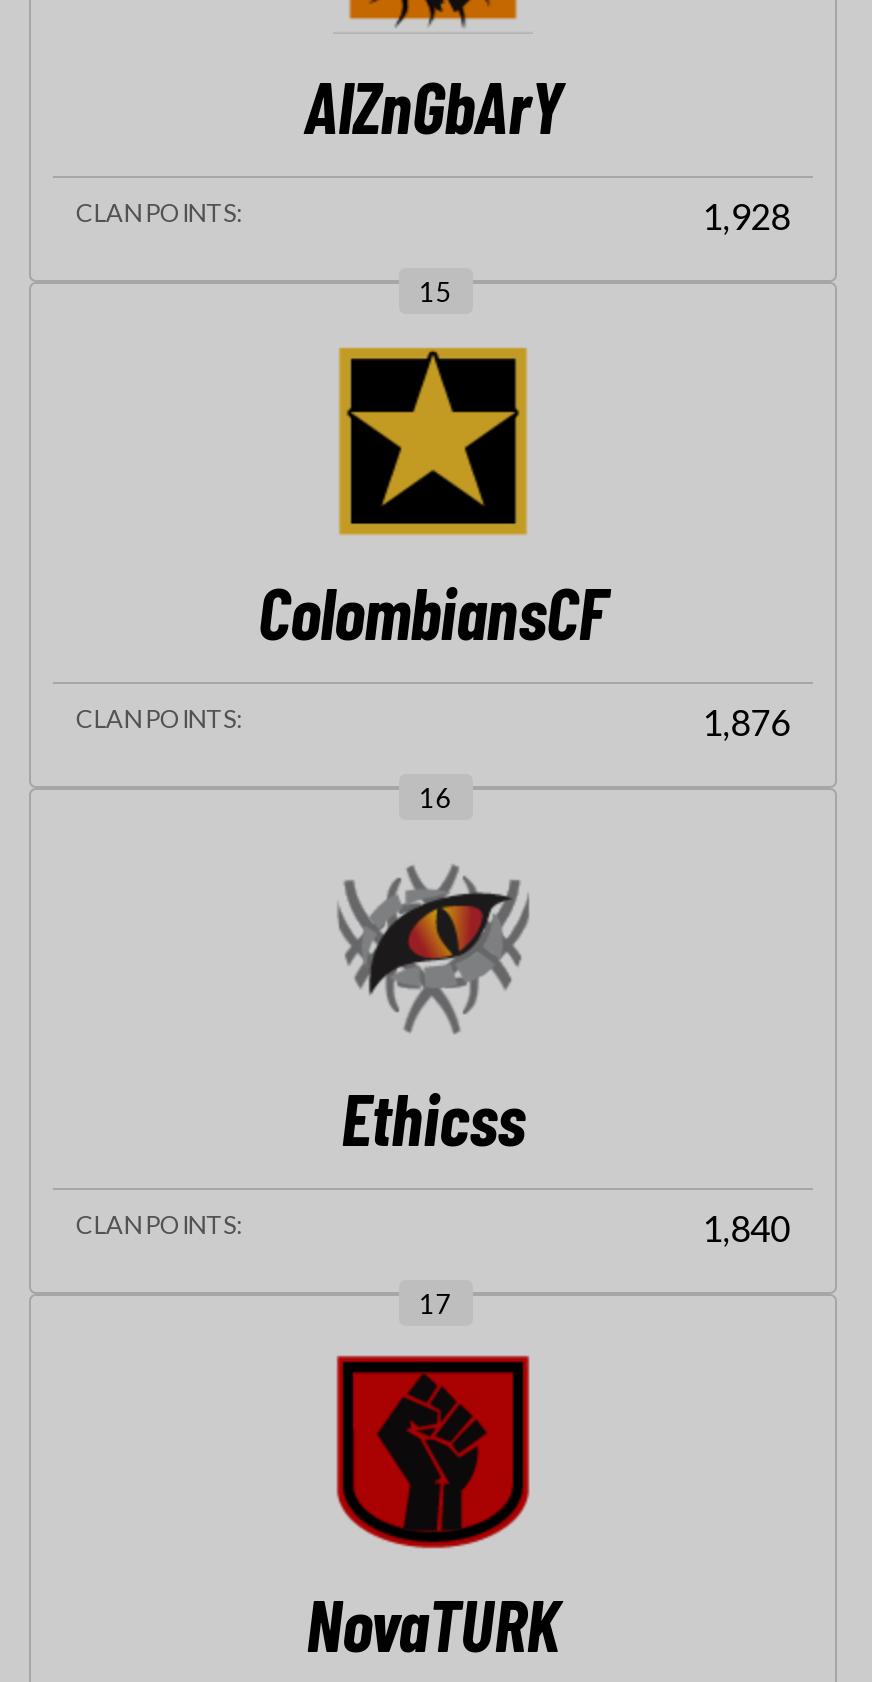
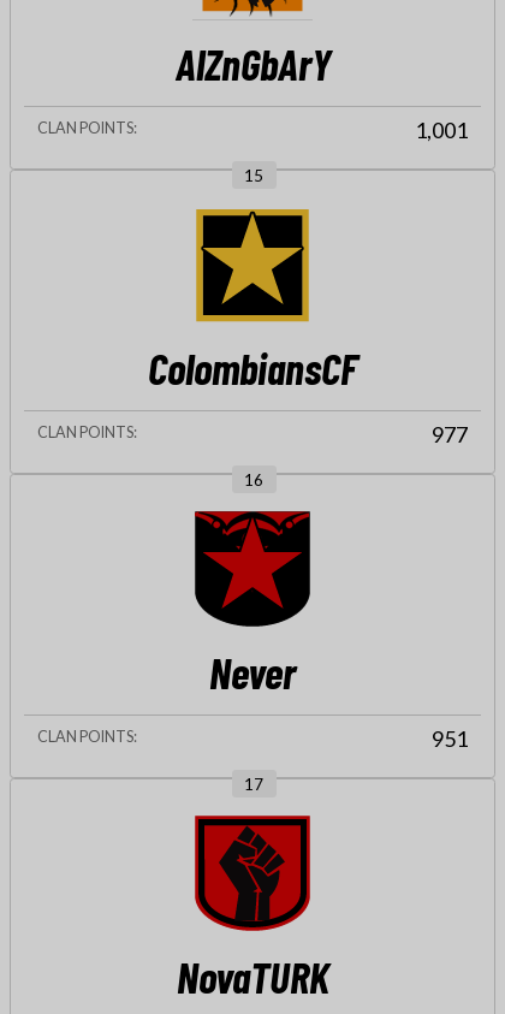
[702,194,790,238] 1,928 -> [414,117,467,143] 1,001
[702,700,790,744] 1,876 -> [431,421,467,447] 977
[337,850,529,1160] [image] | Ethicss -> [194,510,311,697] [image] | Never
[702,1206,790,1250] 1,840 -> [431,725,467,752] 951

